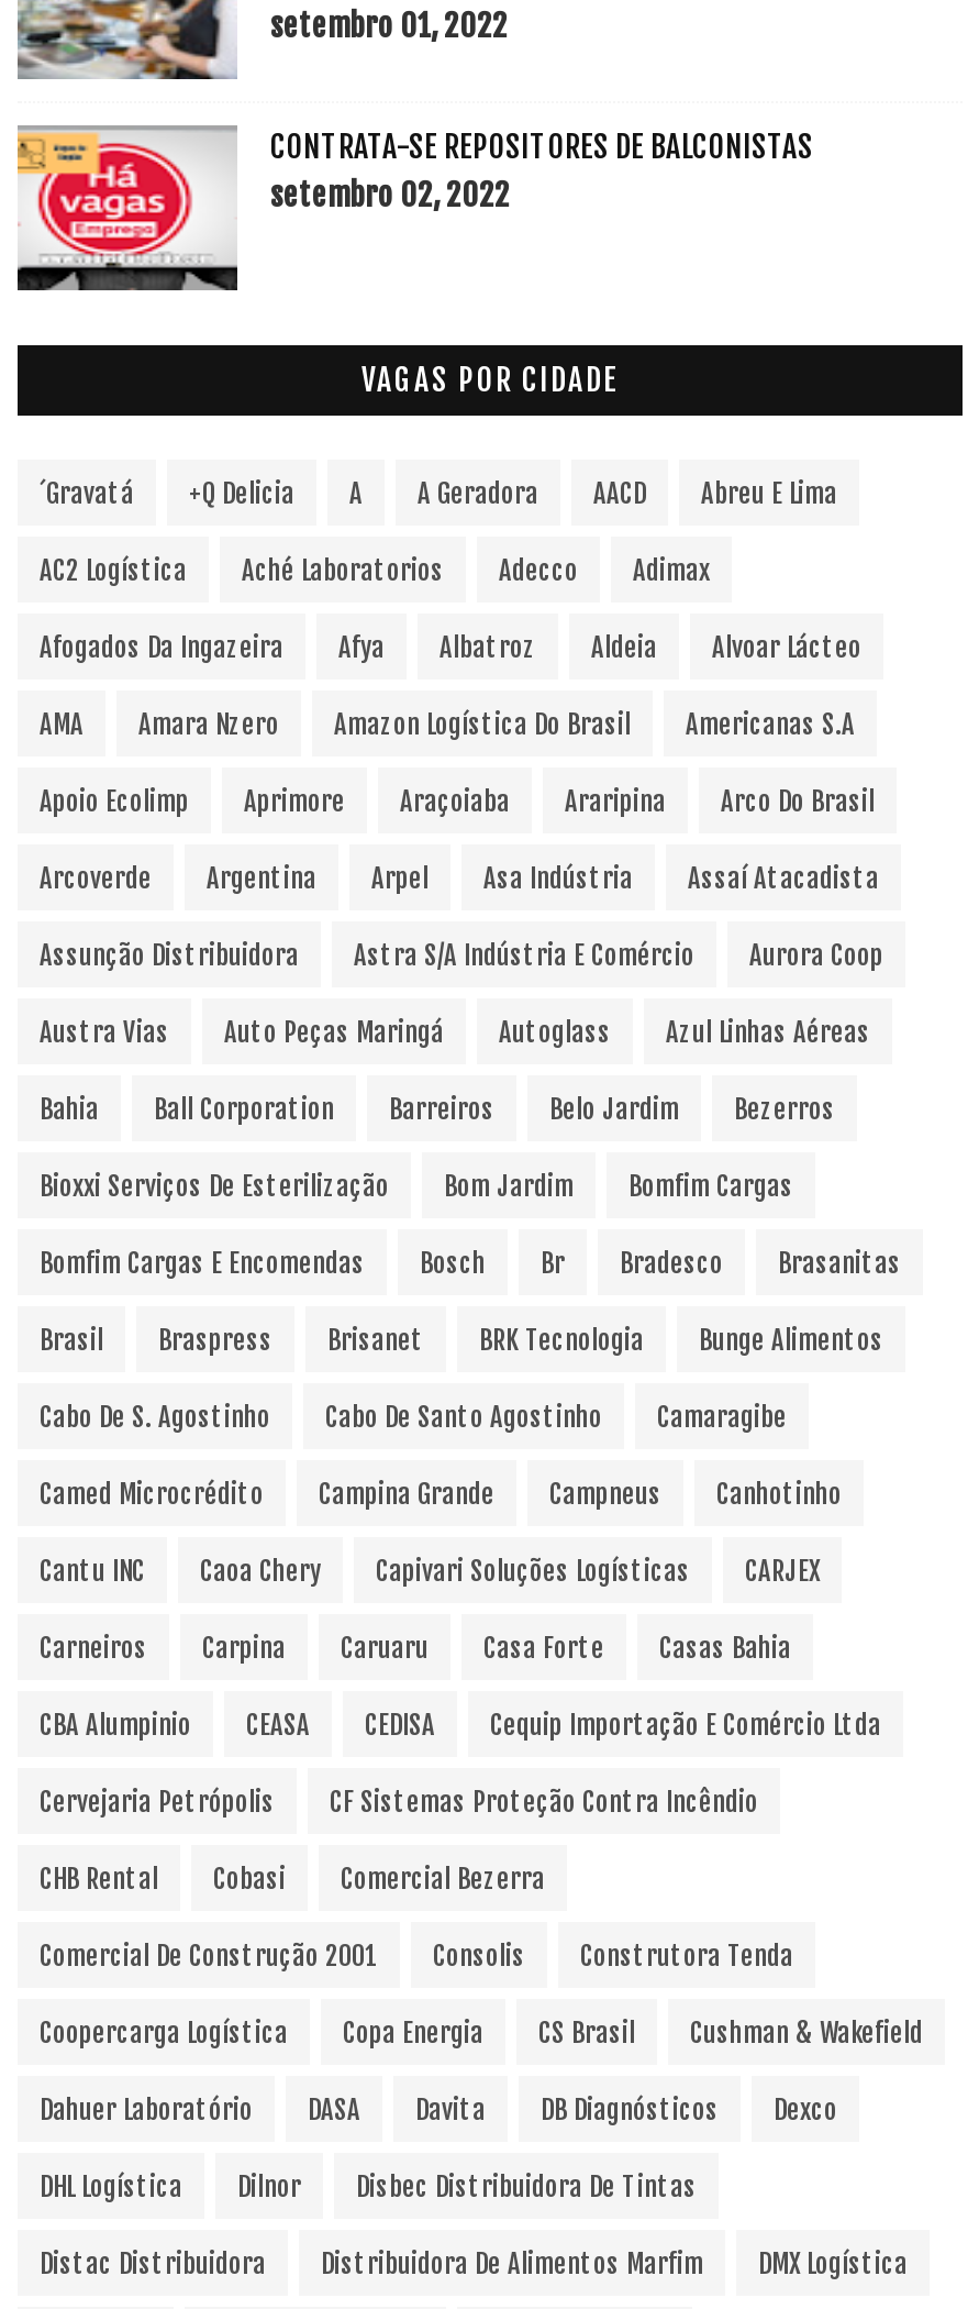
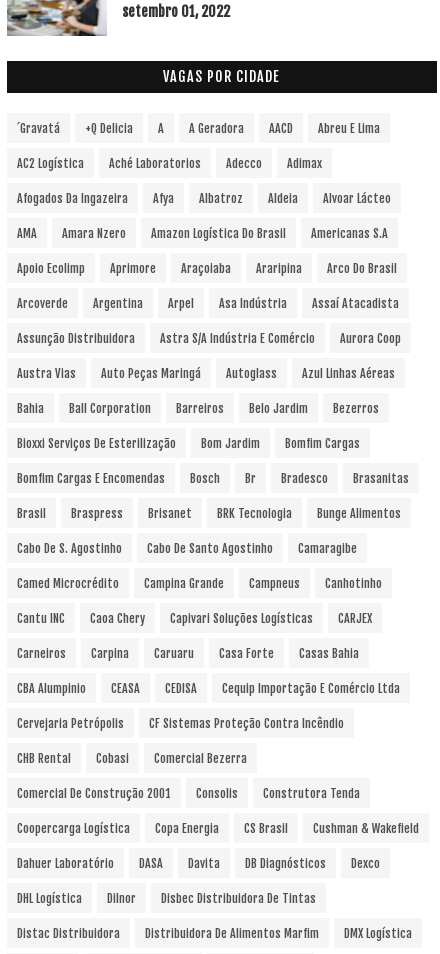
[18,125,813,290] [image] | CONTRATA-SE REPOSITORES DE BALCONISTAS | setembro 02, 2022 -> none

